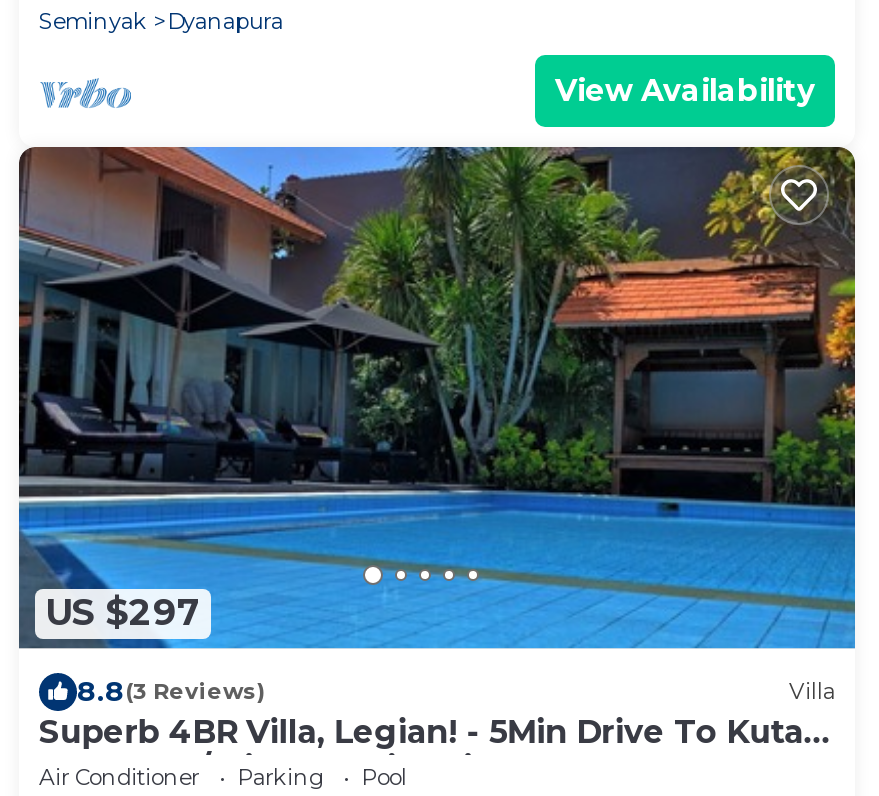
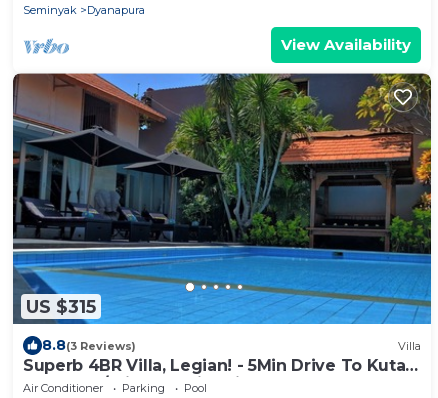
[45,591,201,635] US $297 -> [26,296,96,318] US $315

